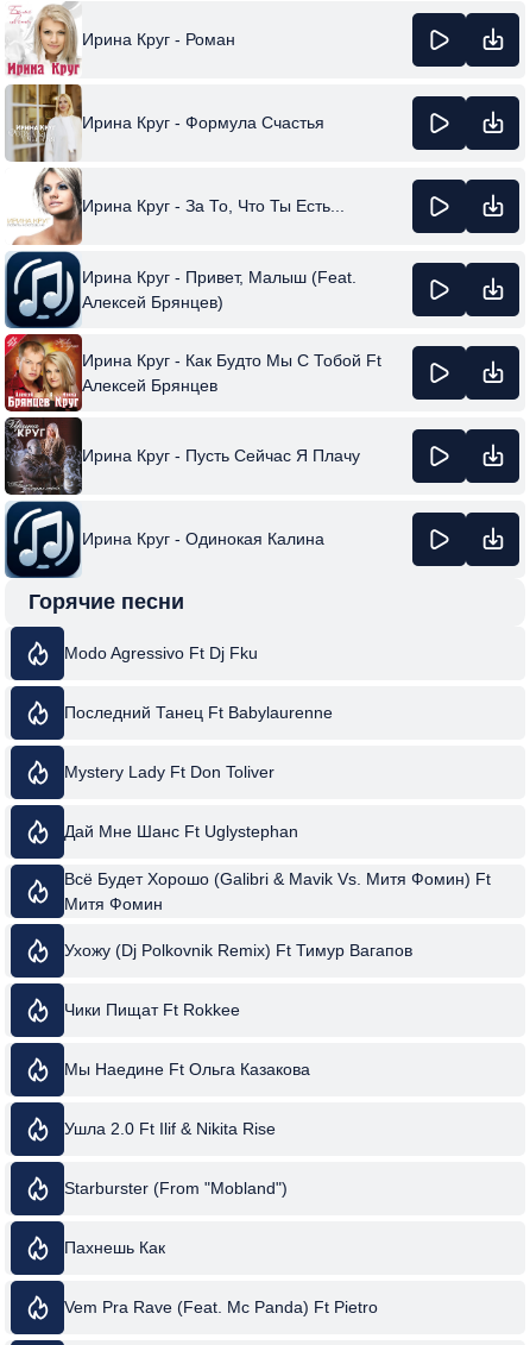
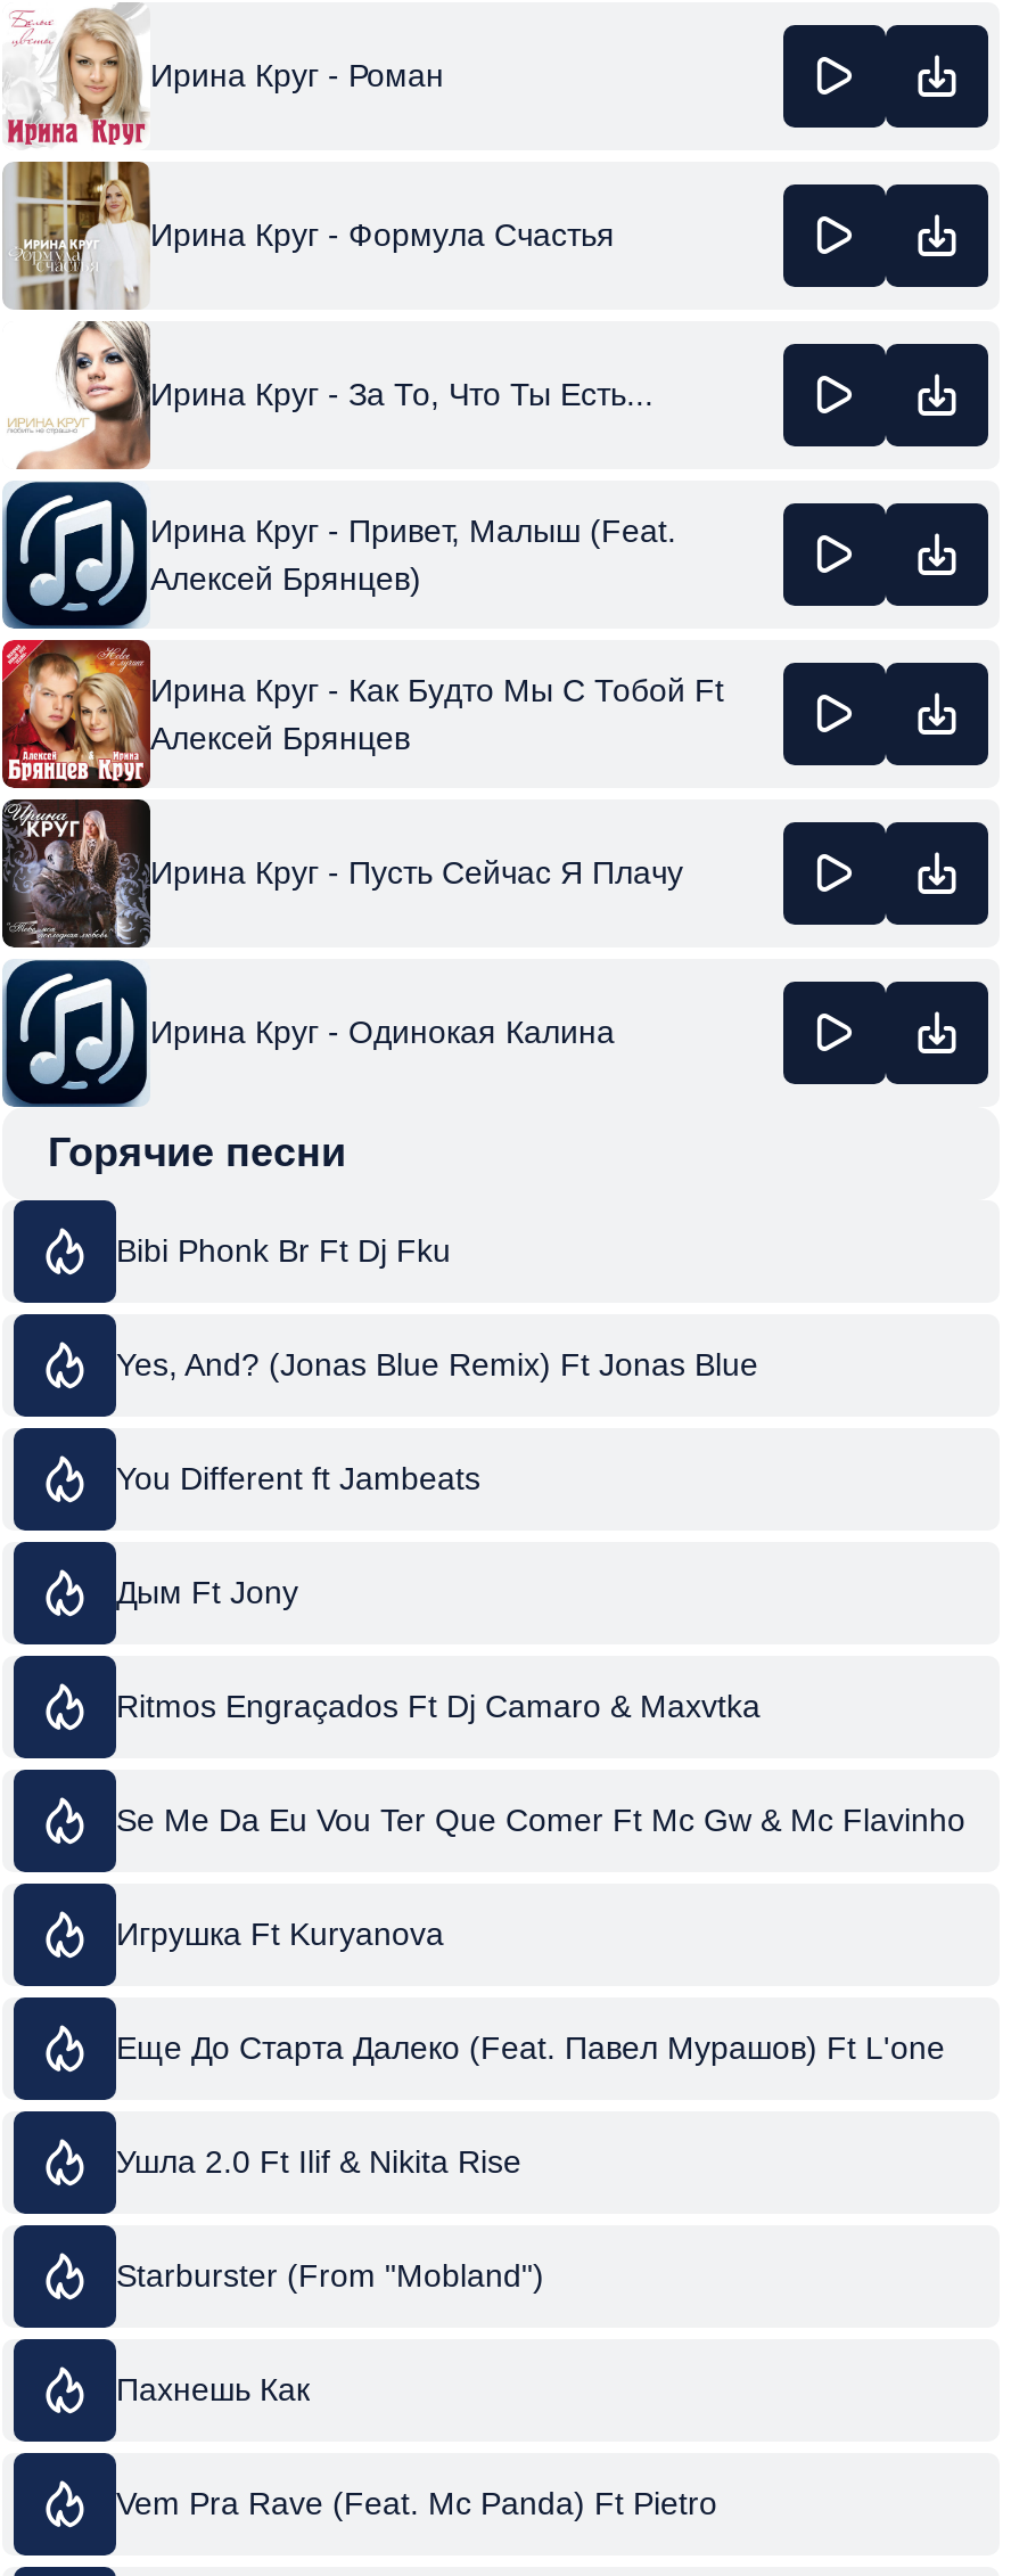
[64,643,258,662] Modo Agressivo Ft Dj Fku -> [116,1232,451,1269] Bibi Phonk Br Ft Dj Fku
[64,703,333,722] Последний Танец Ft Babylaurenne -> [116,1346,758,1383] Yes, And? (Jonas Blue Remix) Ft Jonas Blue
[64,762,275,781] Mystery Lady Ft Don Toliver -> [116,1460,480,1496] You Different ft Jambeats
[64,822,298,841] Дай Мне Шанс Ft Uglystephan -> [116,1574,298,1610] Дым Ft Jony
[64,869,491,913] Всё Будет Хорошо (Galibri & Mavik Vs. Митя Фомин) Ft | Митя Фомин -> [116,1688,761,1724] Ritmos Engraçados Ft Dj Camaro & Maxvtka
[64,941,412,960] Ухожу (Dj Polkovnik Remix) Ft Тимур Вагапов -> [116,1802,965,1838] Se Me Da Eu Vou Ter Que Comer Ft Mc Gw & Mc Flavinho
[64,1000,240,1019] Чики Пищат Ft Rokkee -> [116,1915,444,1952] Игрушка Ft Kuryanova
[64,1060,310,1079] Мы Наедине Ft Ольга Казакова -> [116,2029,945,2066] Еще До Старта Далеко (Feat. Павел Мурашов) Ft L'one

